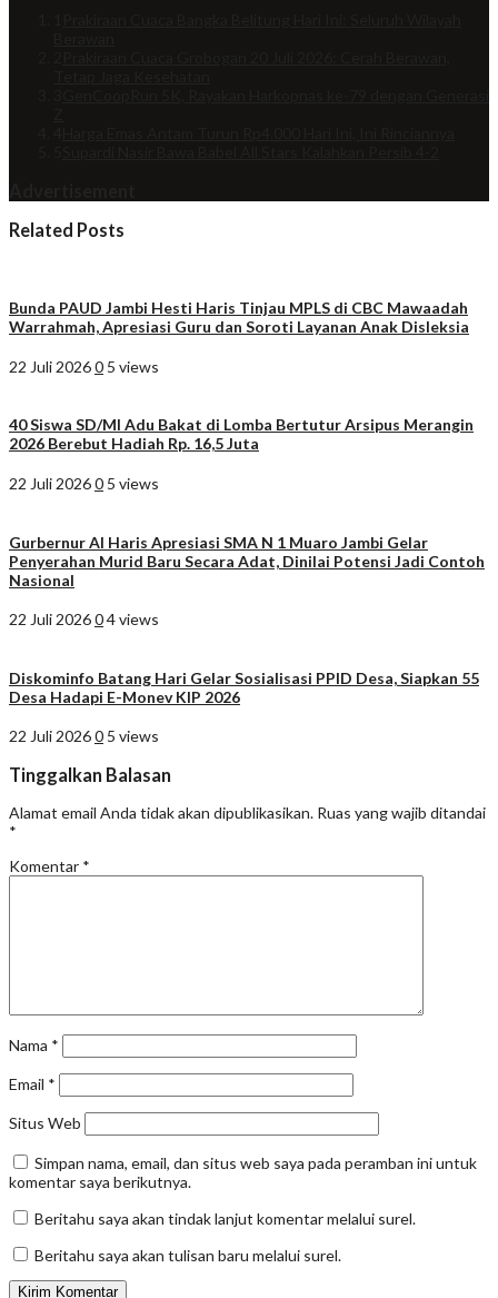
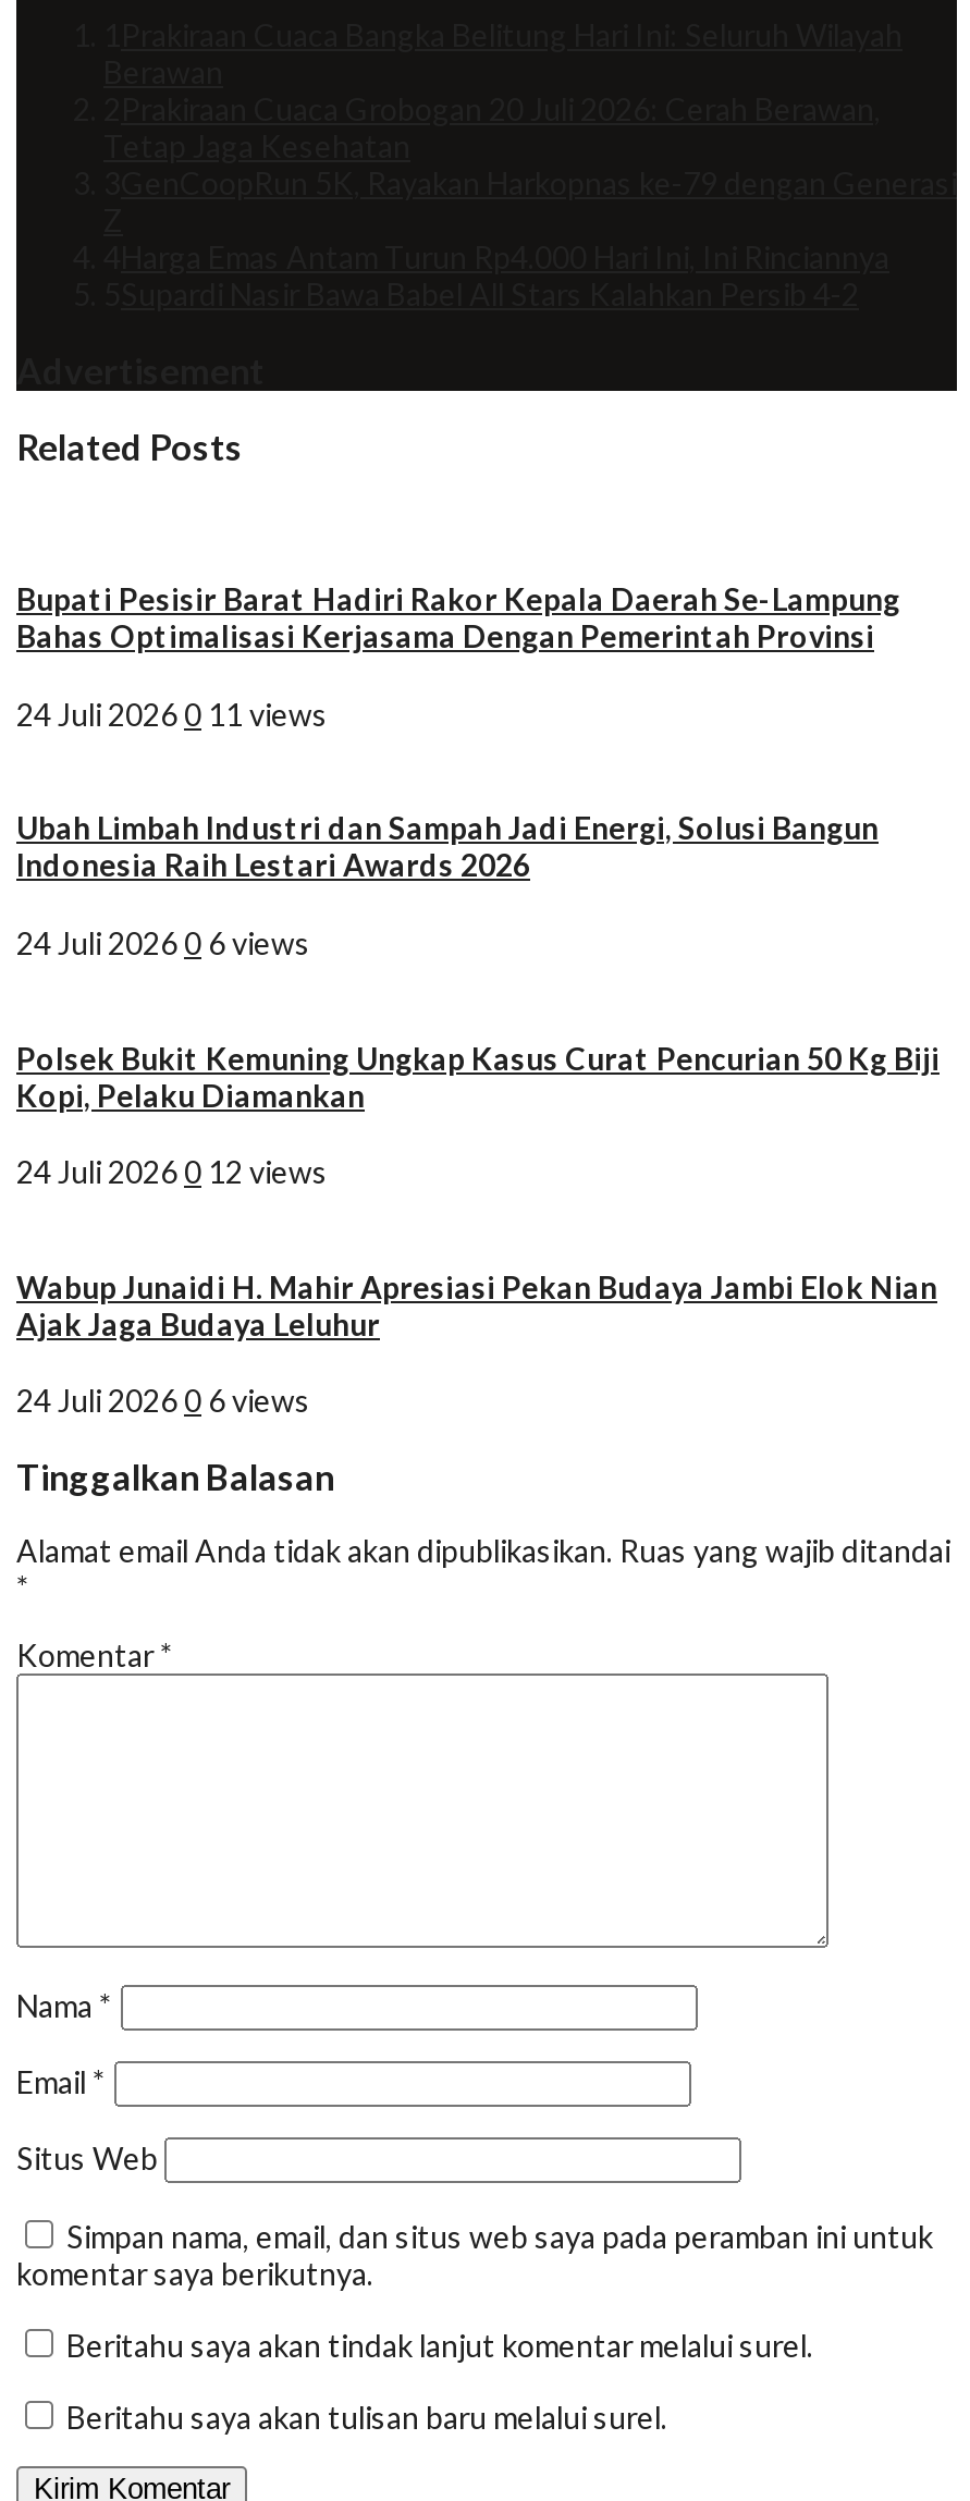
[9,298,469,336] Bunda PAUD Jambi Hesti Haris Tinjau MPLS di CBC Mawaadah | Warrahmah, Apresiasi Guru dan Soroti Layanan Anak Disleksia -> [16,581,900,655] Bupati Pesisir Barat Hadiri Rakor Kepala Daerah Se-Lampung | Bahas Optimalisasi Kerjasama Dengan Pemerintah Provinsi
[9,357,159,376] 22 Juli 2026 0 5 views -> [16,695,328,732] 24 Juli 2026 0 11 views
[9,415,474,453] 40 Siswa SD/MI Adu Bakat di Lomba Bertutur Arsipus Merangin | 2026 Berebut Hadiah Rp. 16,5 Juta -> [16,810,879,884] Ubah Limbah Industri dan Sampah Jadi Energi, Solusi Bangun | Indonesia Raih Lestari Awards 2026
[9,474,159,493] 22 Juli 2026 0 5 views -> [16,924,310,961] 24 Juli 2026 0 6 views
[9,532,485,589] Gurbernur Al Haris Apresiasi SMA N 1 Muaro Jambi Gelar | Penyerahan Murid Baru Secara Adat, Dinilai Potensi Jadi Contoh | Nasional -> [16,1039,940,1113] Polsek Bukit Kemuning Ungkap Kasus Curat Pencurian 50 Kg Biji | Kopi, Pelaku Diamankan
[9,610,159,629] 22 Juli 2026 0 4 views -> [16,1153,328,1191] 24 Juli 2026 0 12 views
[9,668,479,706] Diskominfo Batang Hari Gelar Sosialisasi PPID Desa, Siapkan 55 | Desa Hadapi E-Monev KIP 2026 -> [16,1268,937,1342] Wabup Junaidi H. Mahir Apresiasi Pekan Budaya Jambi Elok Nian | Ajak Jaga Budaya Leluhur
[9,727,159,746] 22 Juli 2026 0 5 views -> [16,1383,310,1420] 24 Juli 2026 0 6 views

